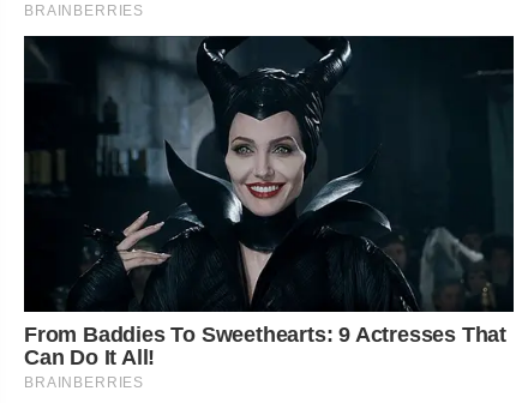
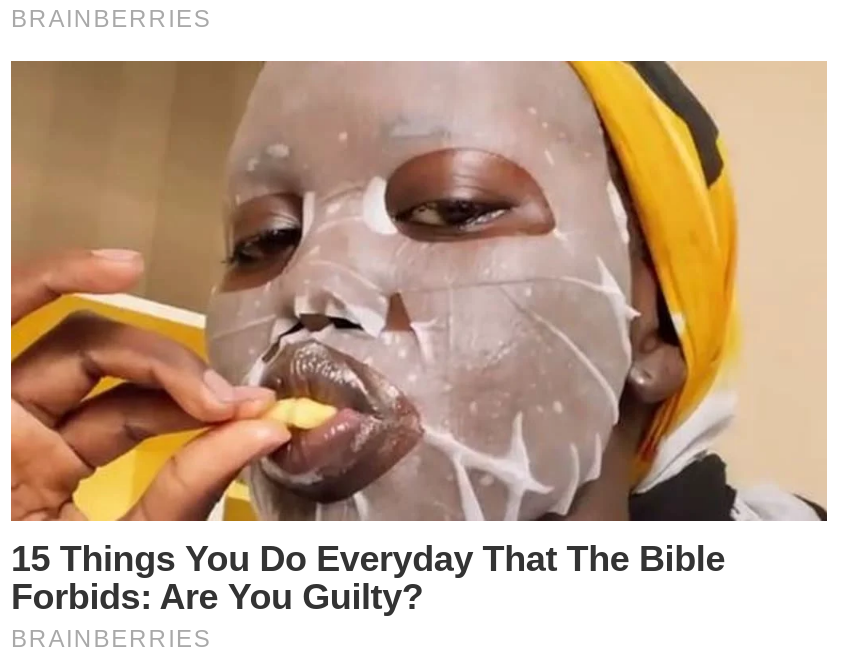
[23,35,515,369] [image] | From Baddies To Sweethearts: 9 Actresses That | Can Do It All! -> [9,60,829,616] [image] | 15 Things You Do Everyday That The Bible | Forbids: Are You Guilty?

